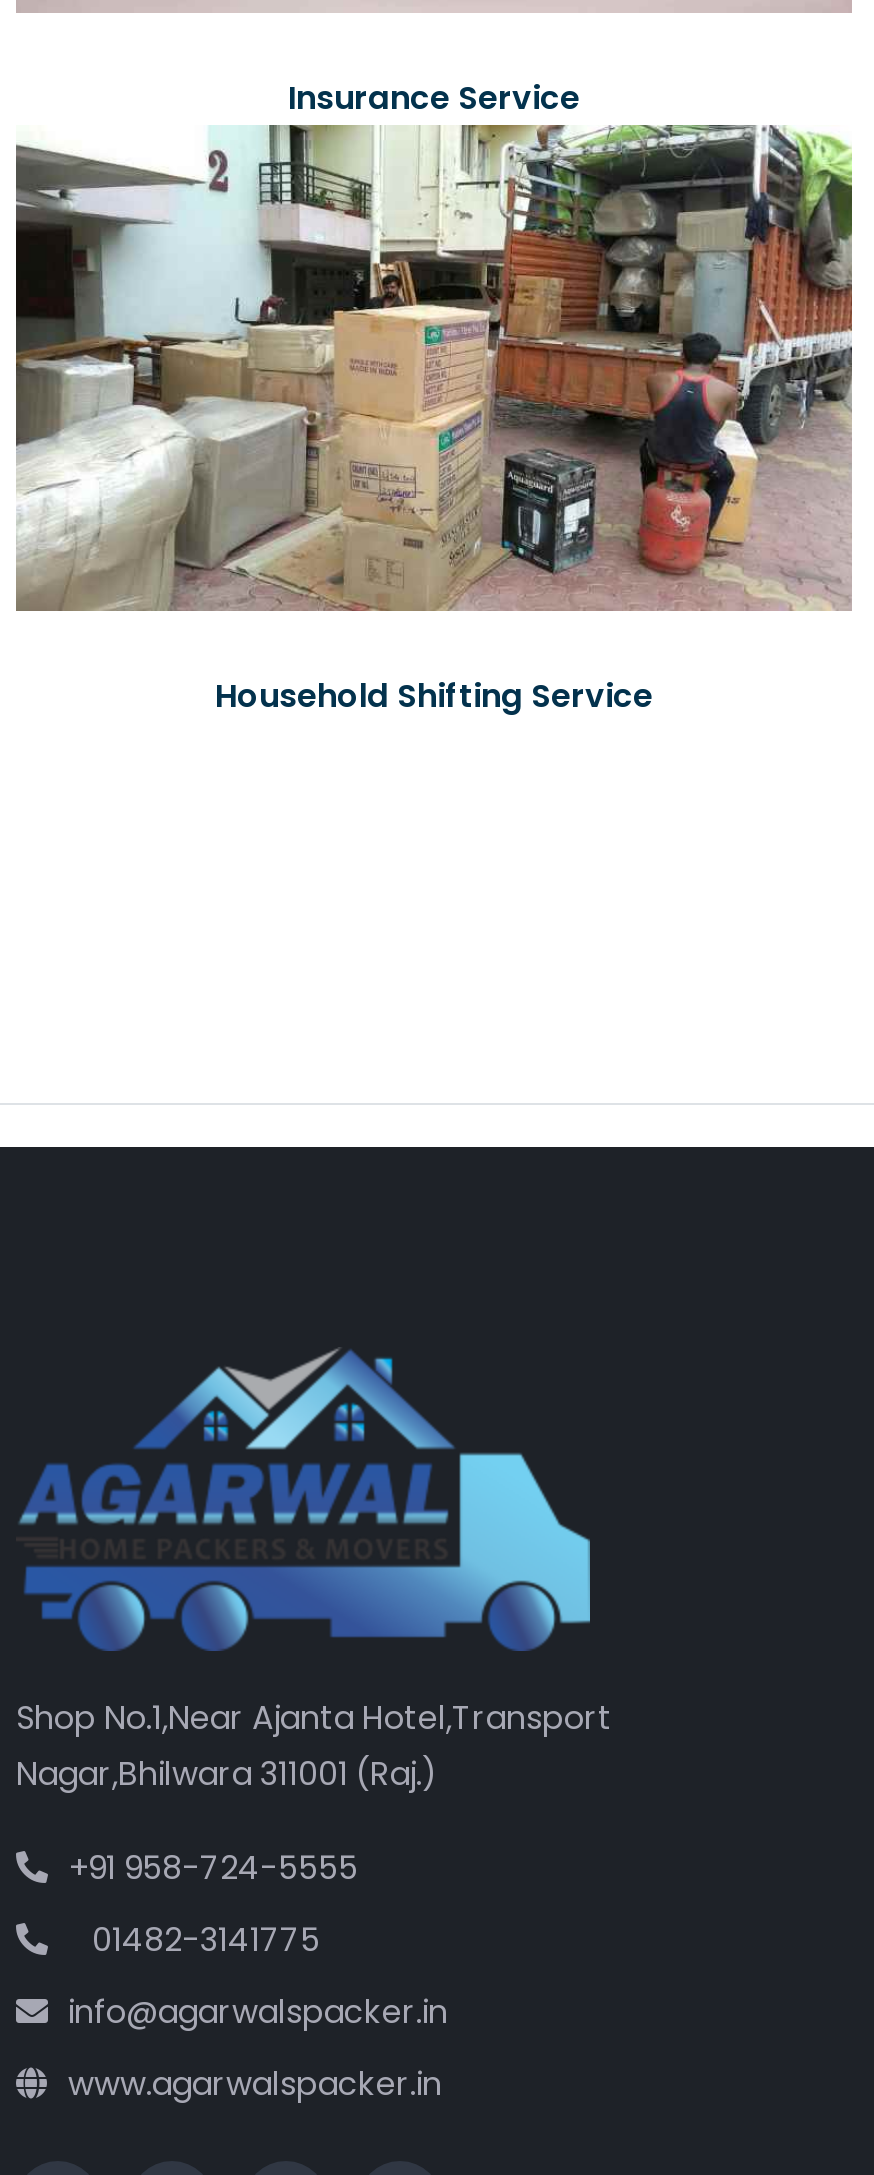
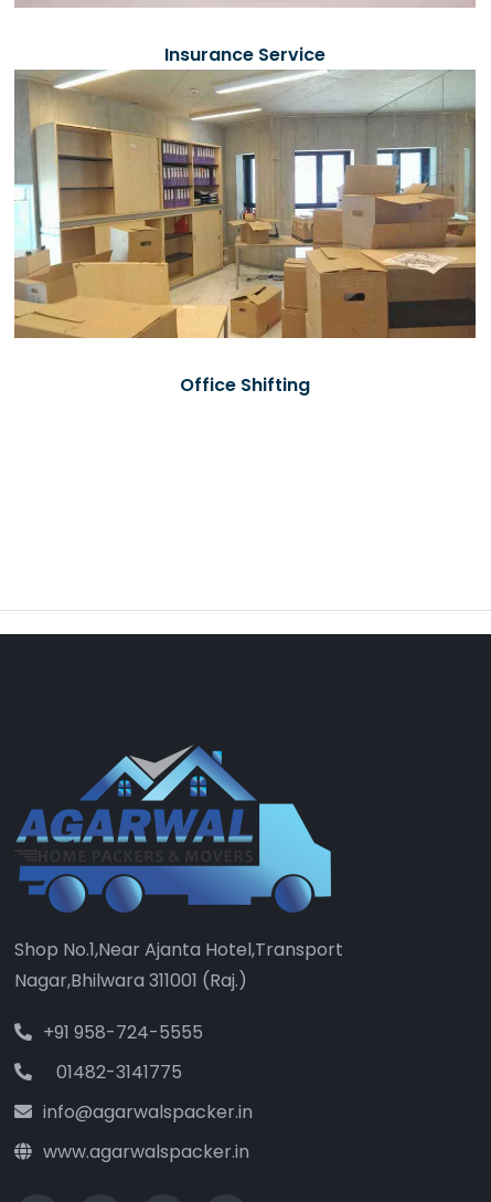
[14,125,852,719] [image] | Household Shifting Service -> [13,68,477,398] [image] | Office Shifting

